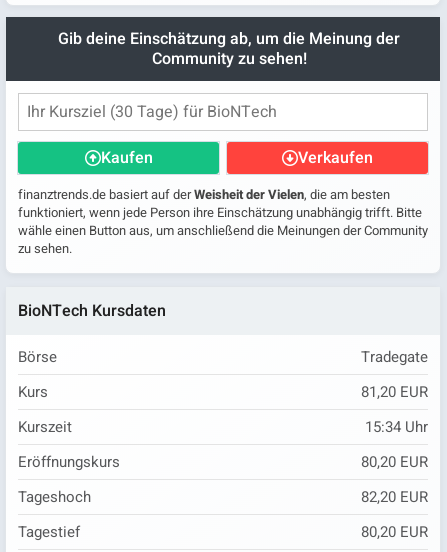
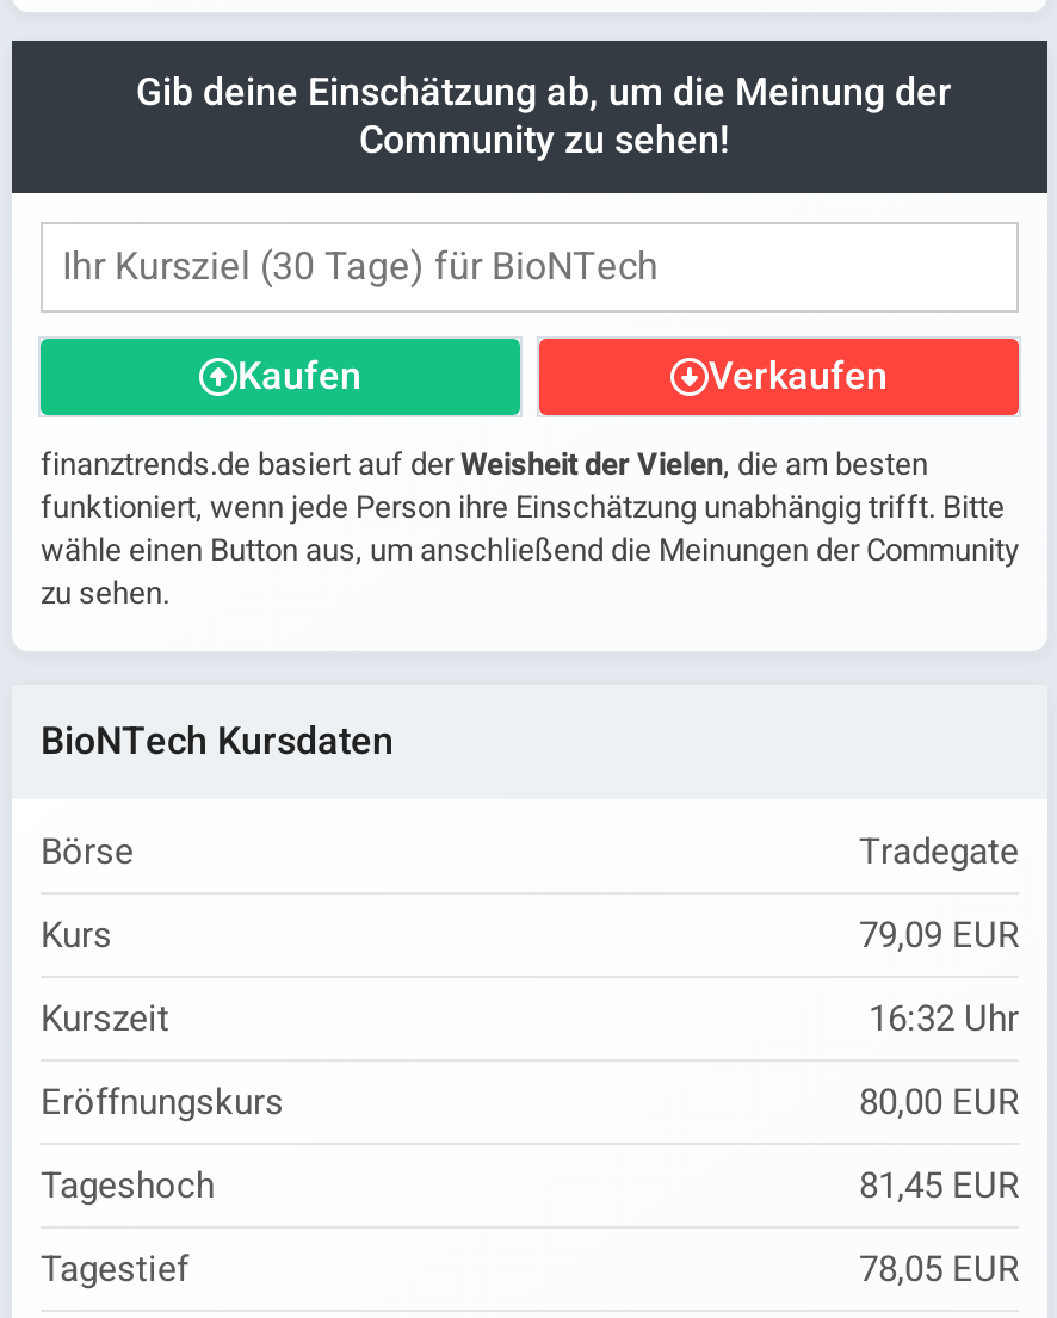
[361,381,428,403] 81,20 EUR -> [859,910,1019,963] 79,09 EUR
[365,416,428,438] 15:34 Uhr -> [869,994,1019,1046] 16:32 Uhr
[361,451,428,473] 80,20 EUR -> [859,1077,1019,1130] 80,00 EUR
[361,486,428,508] 82,20 EUR -> [859,1161,1019,1213] 81,45 EUR
[361,521,428,543] 80,20 EUR -> [859,1244,1019,1297] 78,05 EUR

